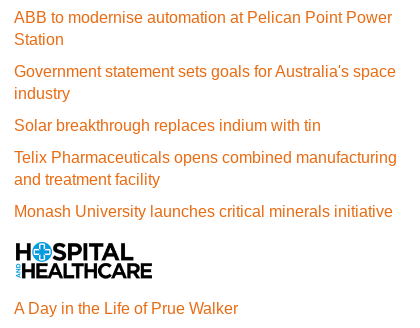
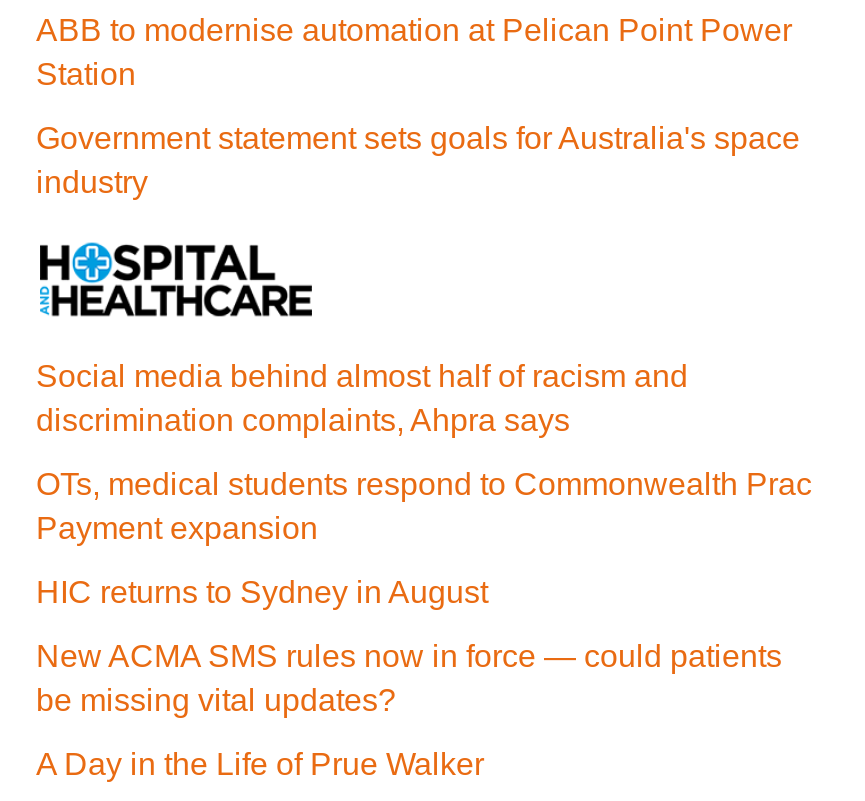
[14,117,397,220] Solar breakthrough replaces indium with tin | Telix Pharmaceuticals opens combined manufacturing | and treatment facility | Monash University launches critical minerals initiative -> [36,359,812,717] Social media behind almost half of racism and | discrimination complaints, Ahpra says | OTs, medical students respond to Commonwealth Prac | Payment expansion | HIC returns to Sydney in August | New ACMA SMS rules now in force — could patients | be missing vital updates?

